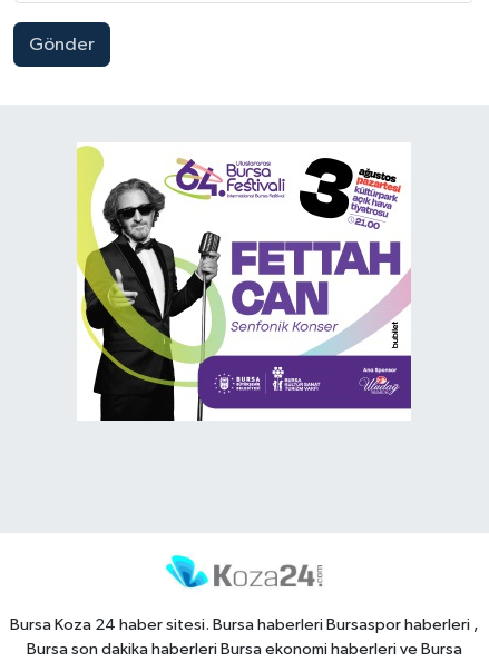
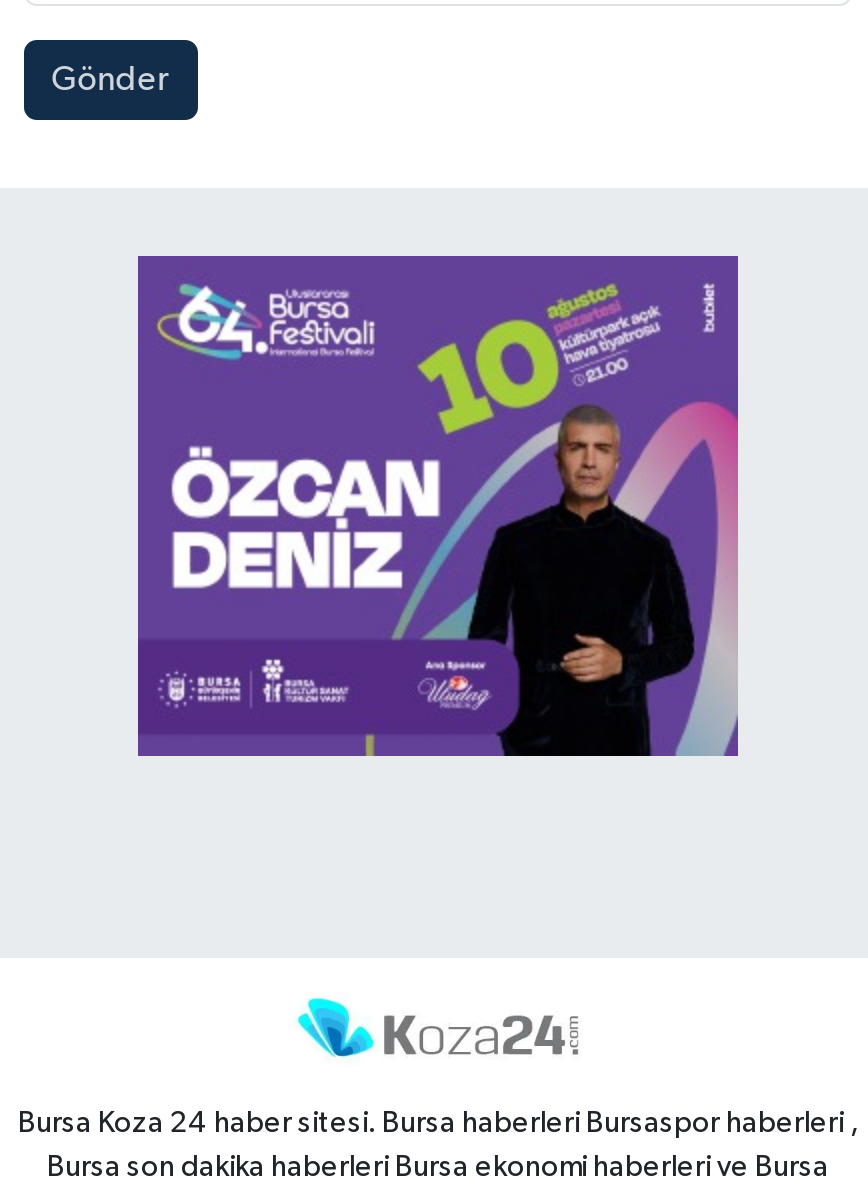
[76,142,411,422] [image] -> [136,254,740,758] [image]

